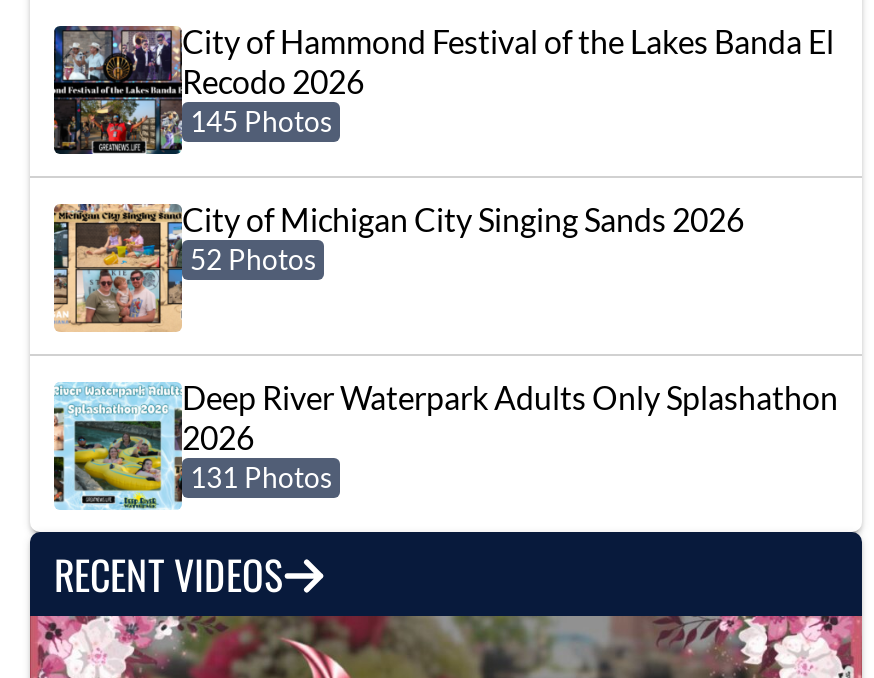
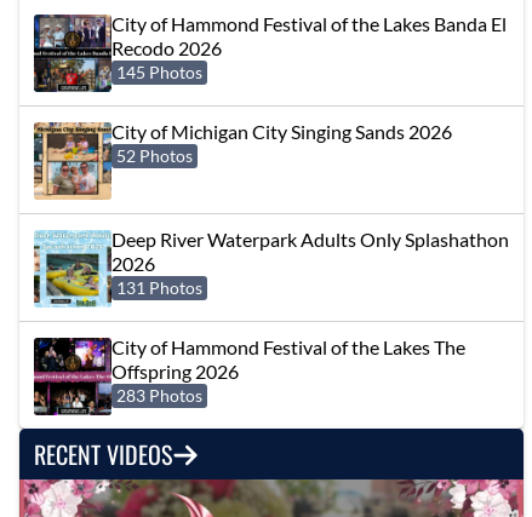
none -> [33,336,465,417] [image] | City of Hammond Festival of the Lakes The | Offspring 2026 | 283 Photos

